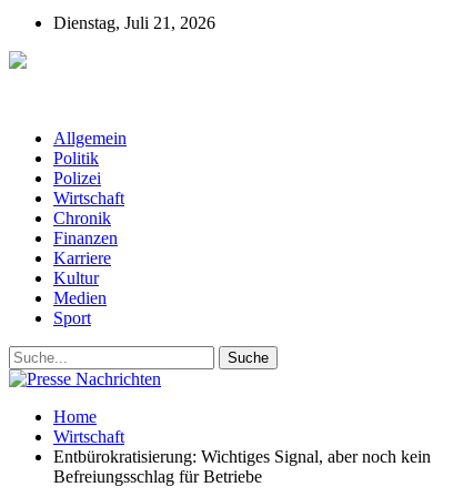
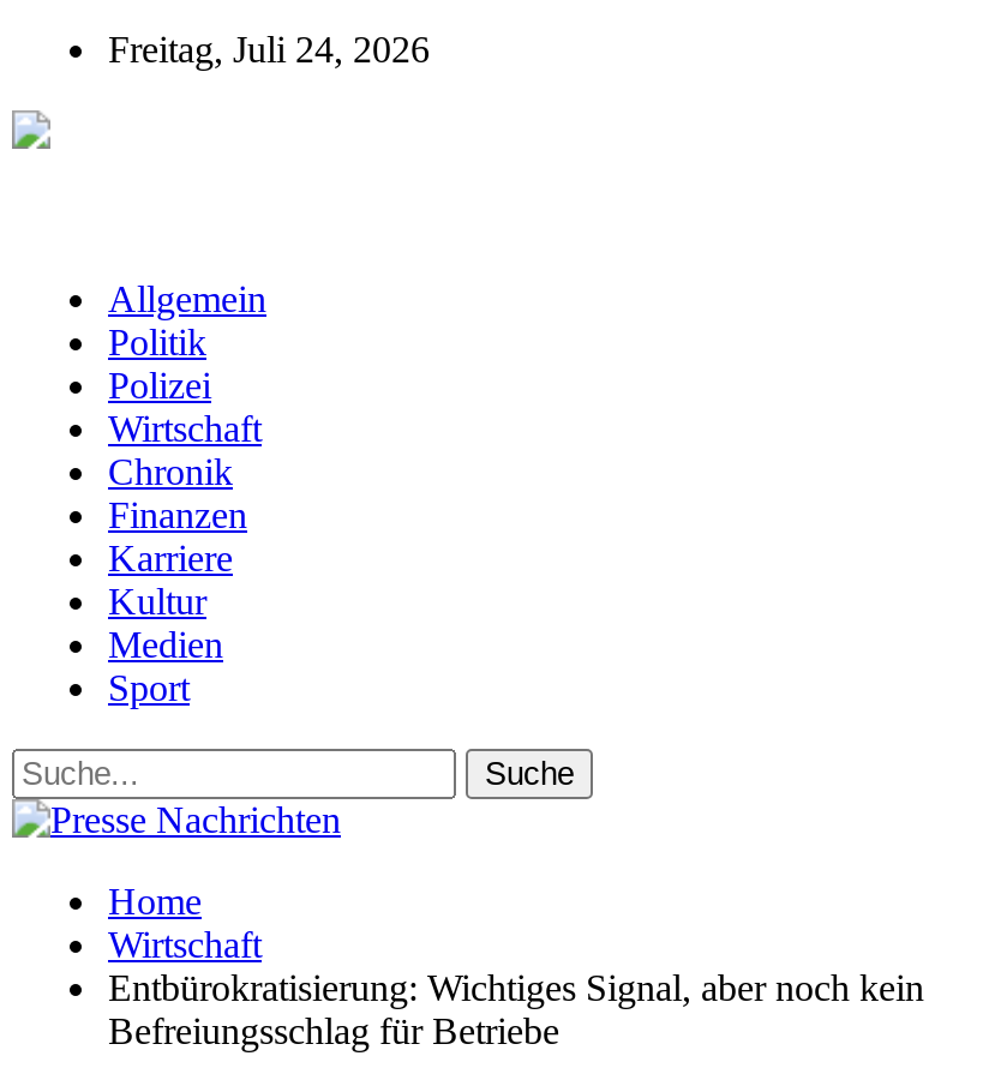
[53,13,215,32] Dienstag, Juli 21, 2026 -> [108,29,430,70] Freitag, Juli 24, 2026

